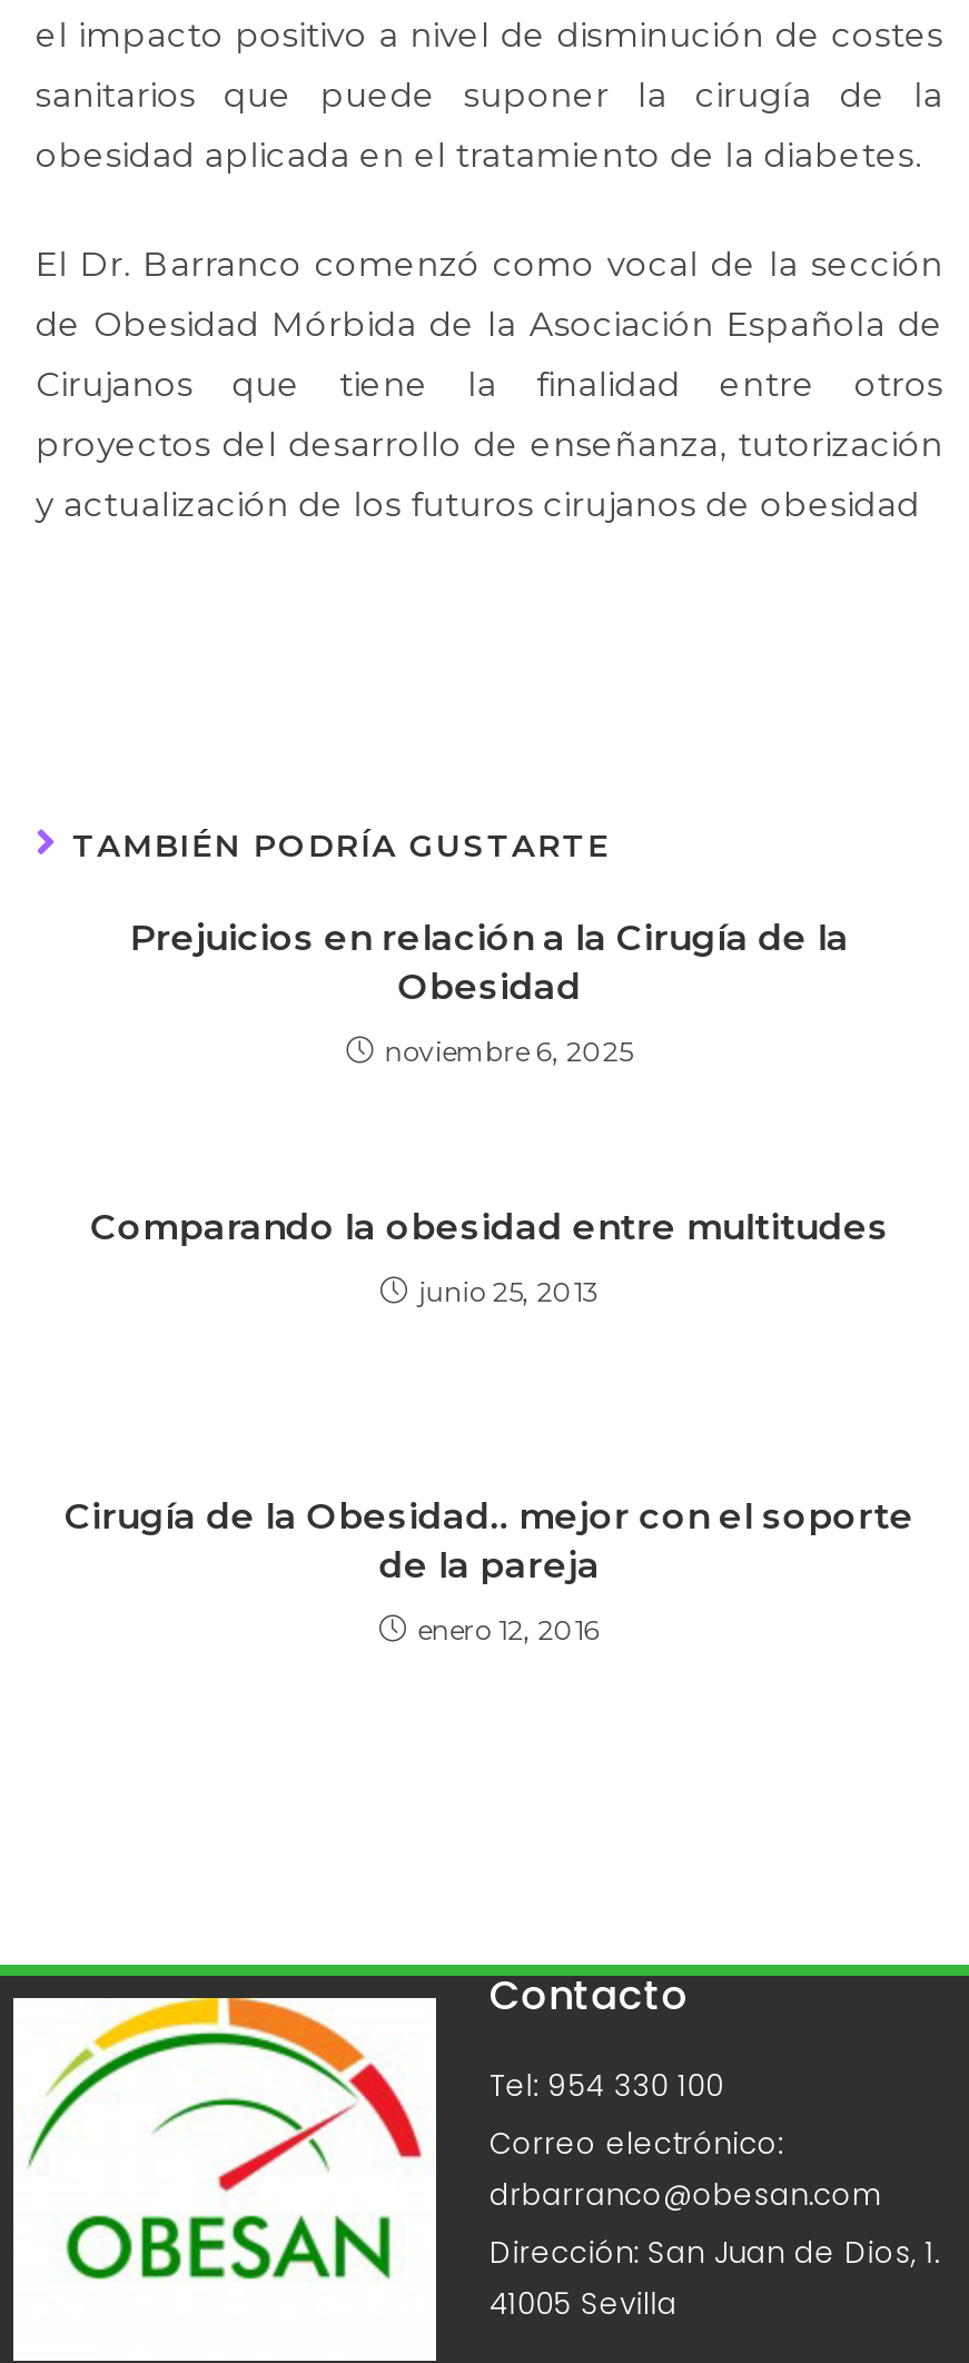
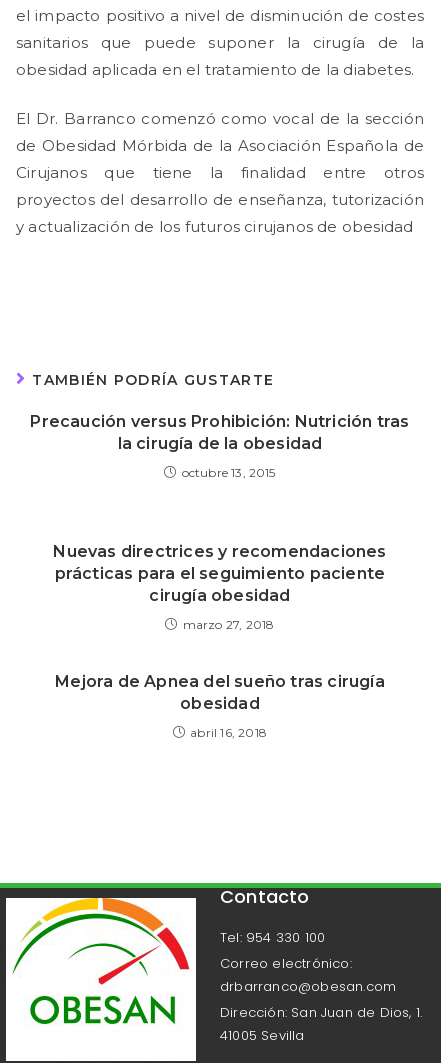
[130,916,849,1007] Prejuicios en relación a la Cirugía de la | Obesidad -> [30,411,409,452] Precaución versus Prohibición: Nutrición tras | la cirugía de la obesidad
[385,1034,633,1067] noviembre 6, 2025 -> [181,464,276,479] octubre 13, 2015
[90,1205,889,1247] Comparando la obesidad entre multitudes -> [53,541,387,604] Nuevas directrices y recomendaciones | prácticas para el seguimiento paciente | cirugía obesidad
[419,1274,599,1307] junio 25, 2013 -> [183,616,274,631] marzo 27, 2018
[65,1494,914,1585] Cirugía de la Obesidad.. mejor con el soporte | de la pareja -> [55,671,385,712] Mejora de Apnea del sueño tras cirugía | obesidad
[418,1612,600,1645] enero 12, 2016 -> [190,724,267,739] abril 16, 2018

